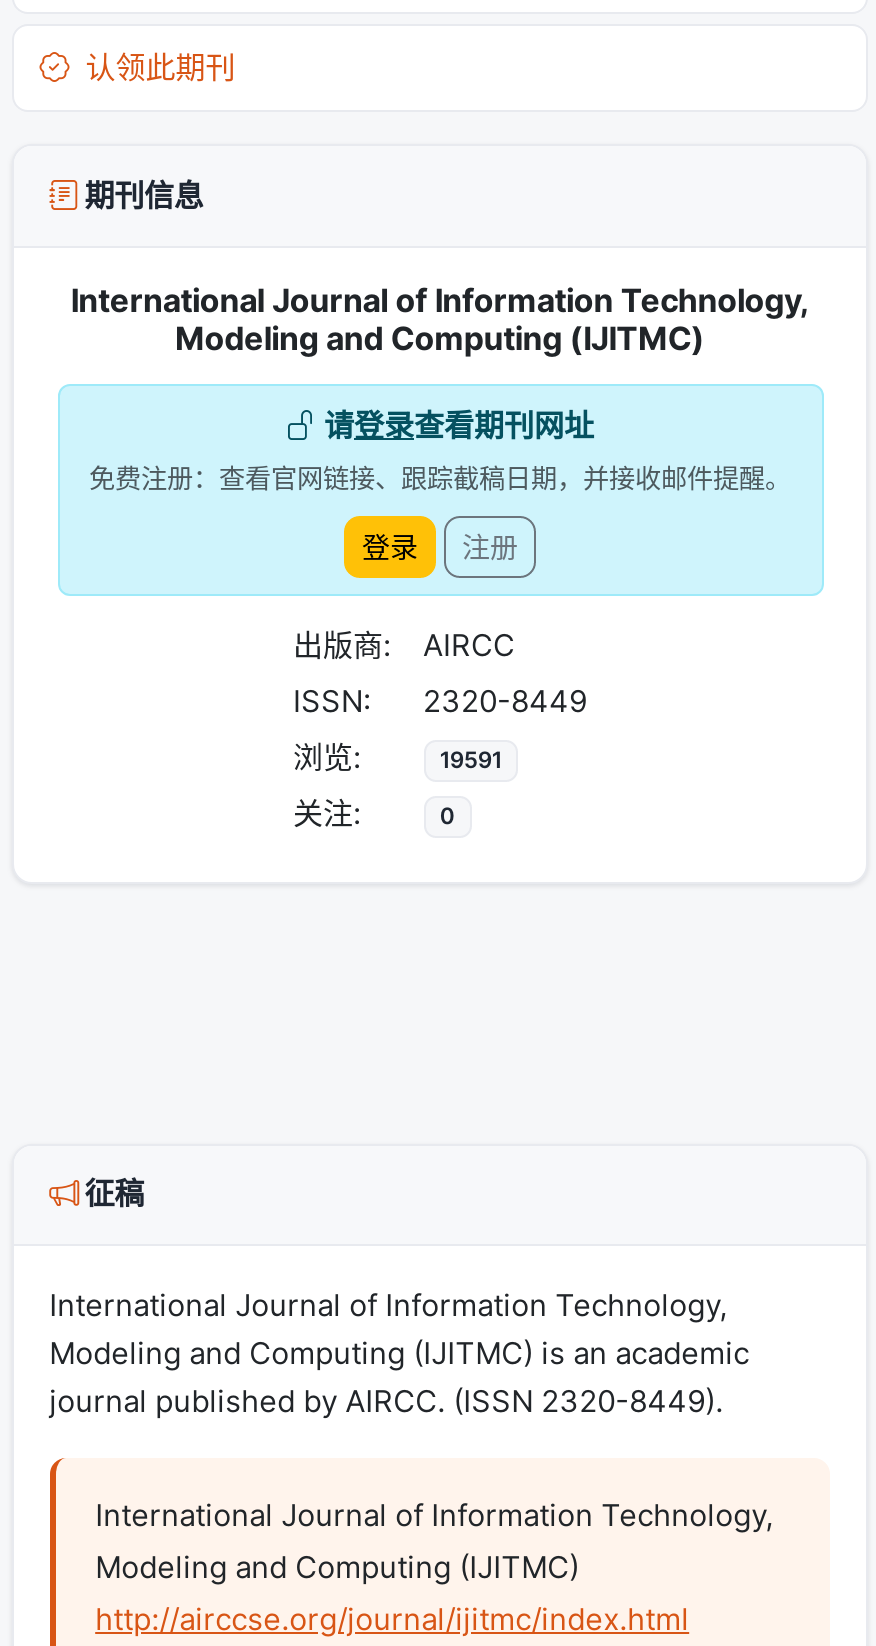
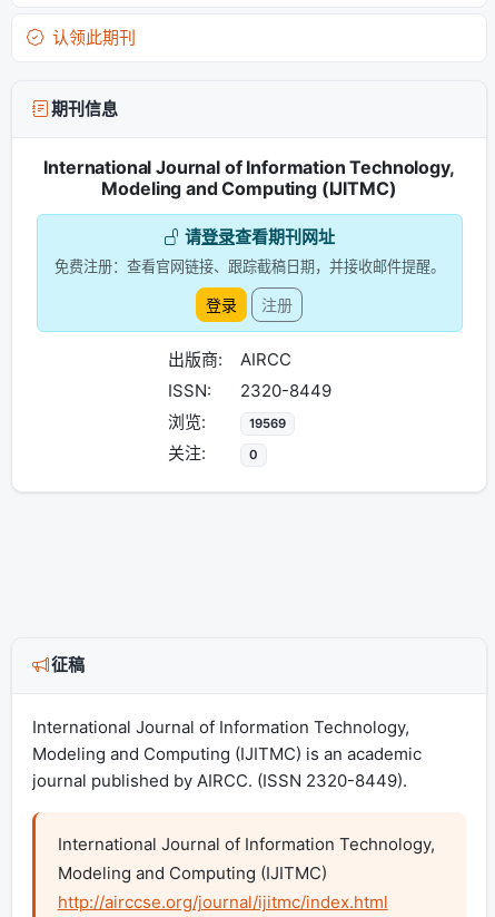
[440,746,502,774] 19591 -> [249,416,286,431] 19569

